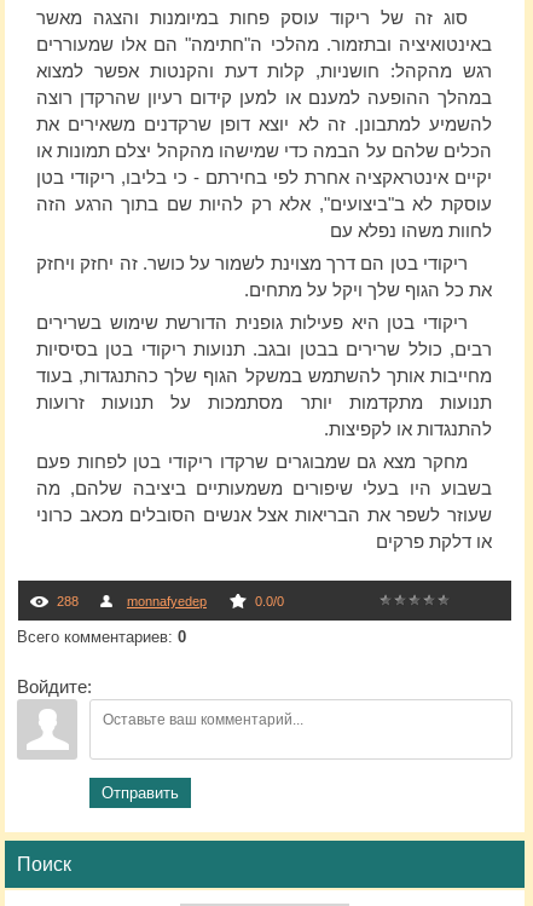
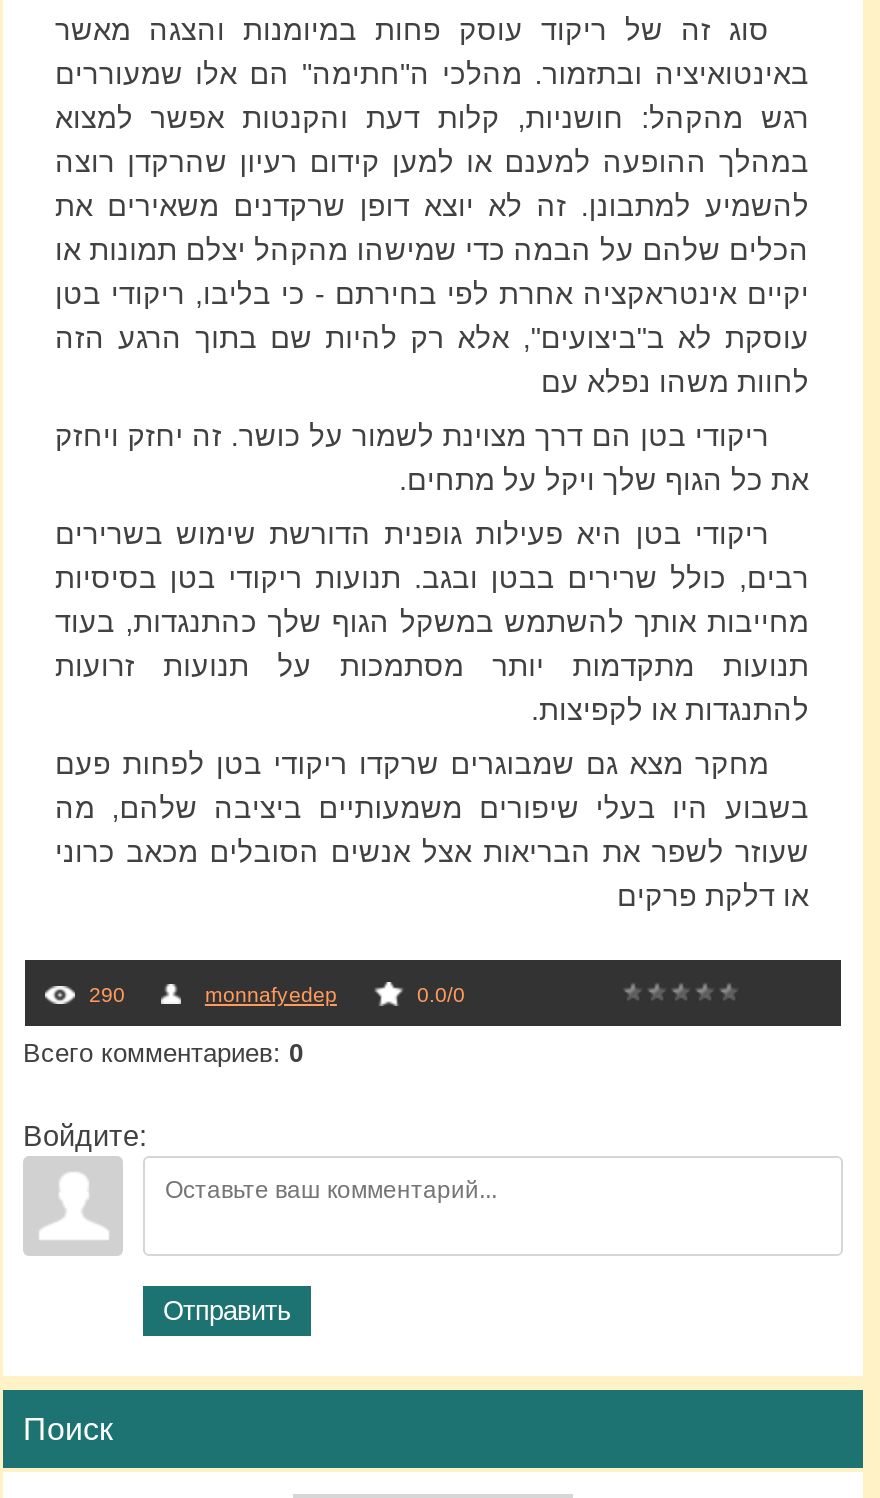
[57,594,79,608] 288 -> [89,982,125,1006] 290

